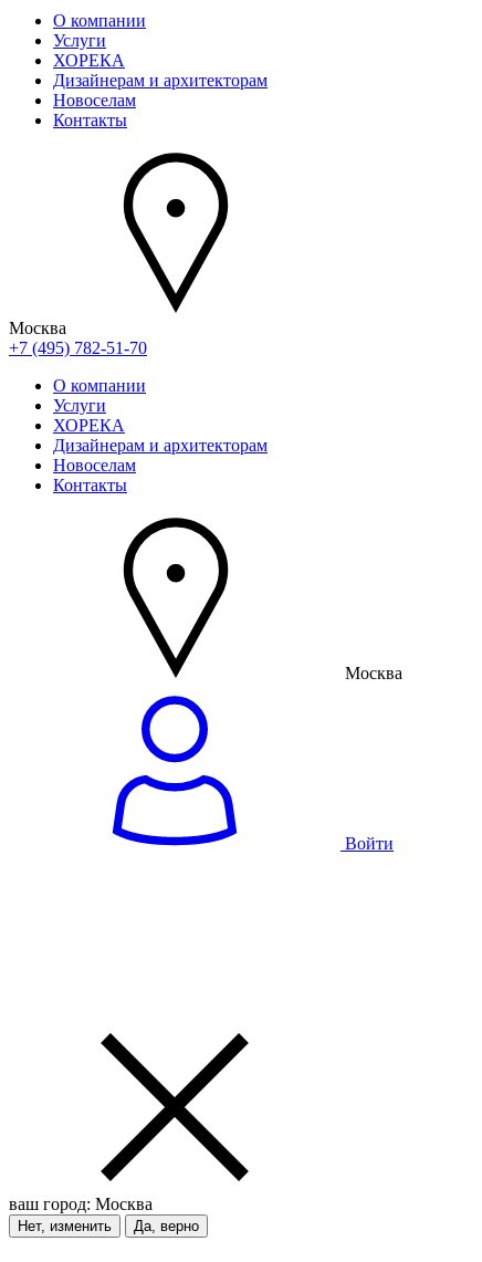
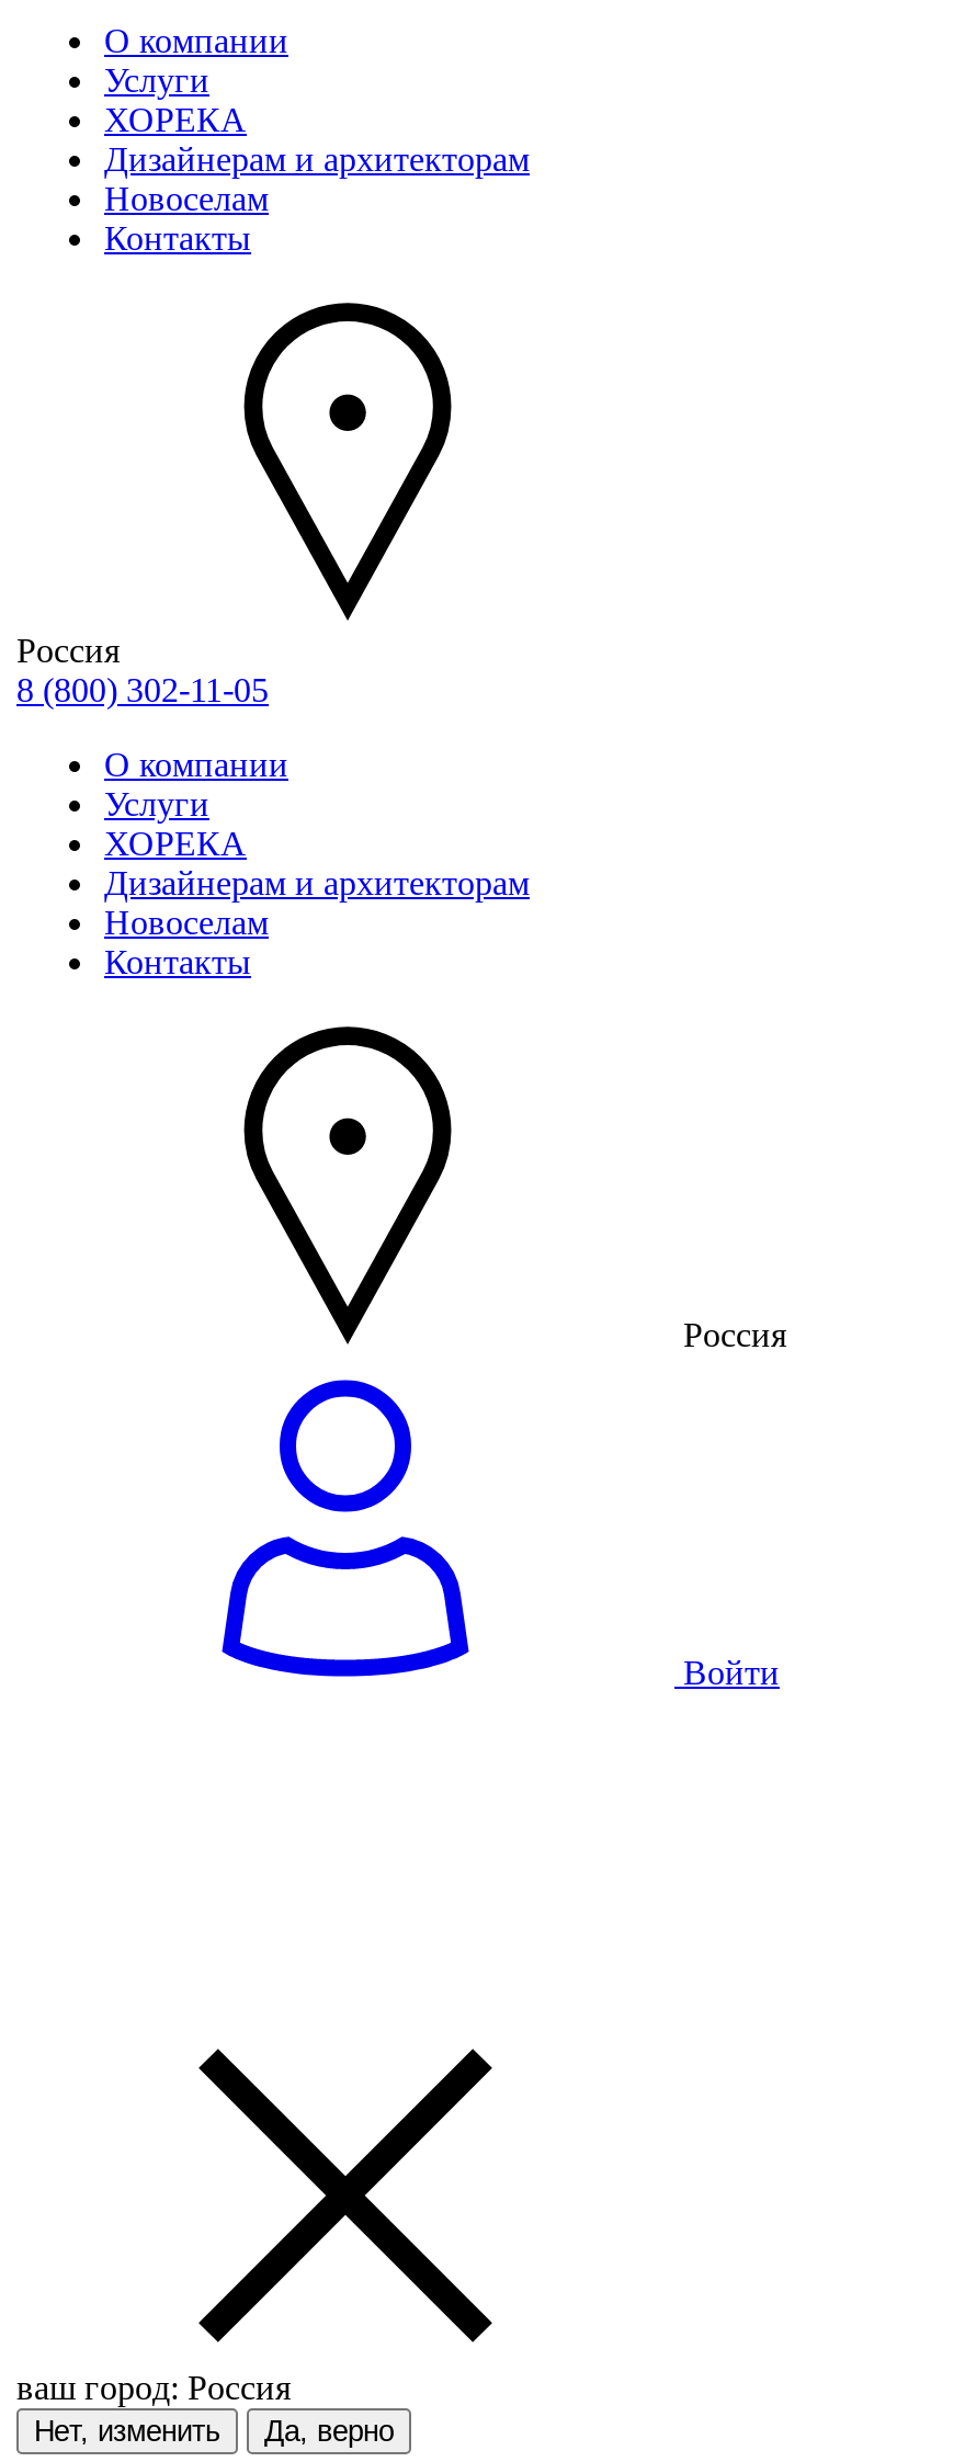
[9,319,147,357] Москва | +7 (495) 782-51-70 -> [16,632,269,708] Россия | 8 (800) 302-11-05
[345,664,402,682] Москва -> [683,1316,786,1353] Россия
[9,1195,153,1213] ваш город: Москва -> [16,2369,291,2406] ваш город: Россия

